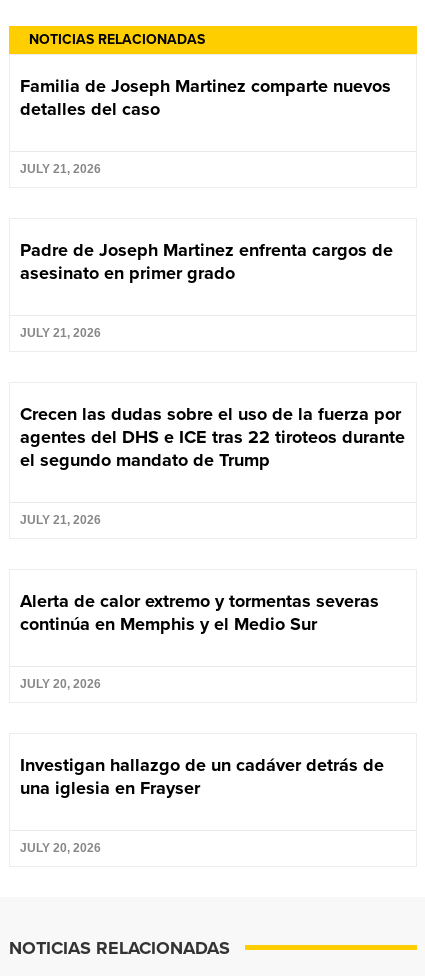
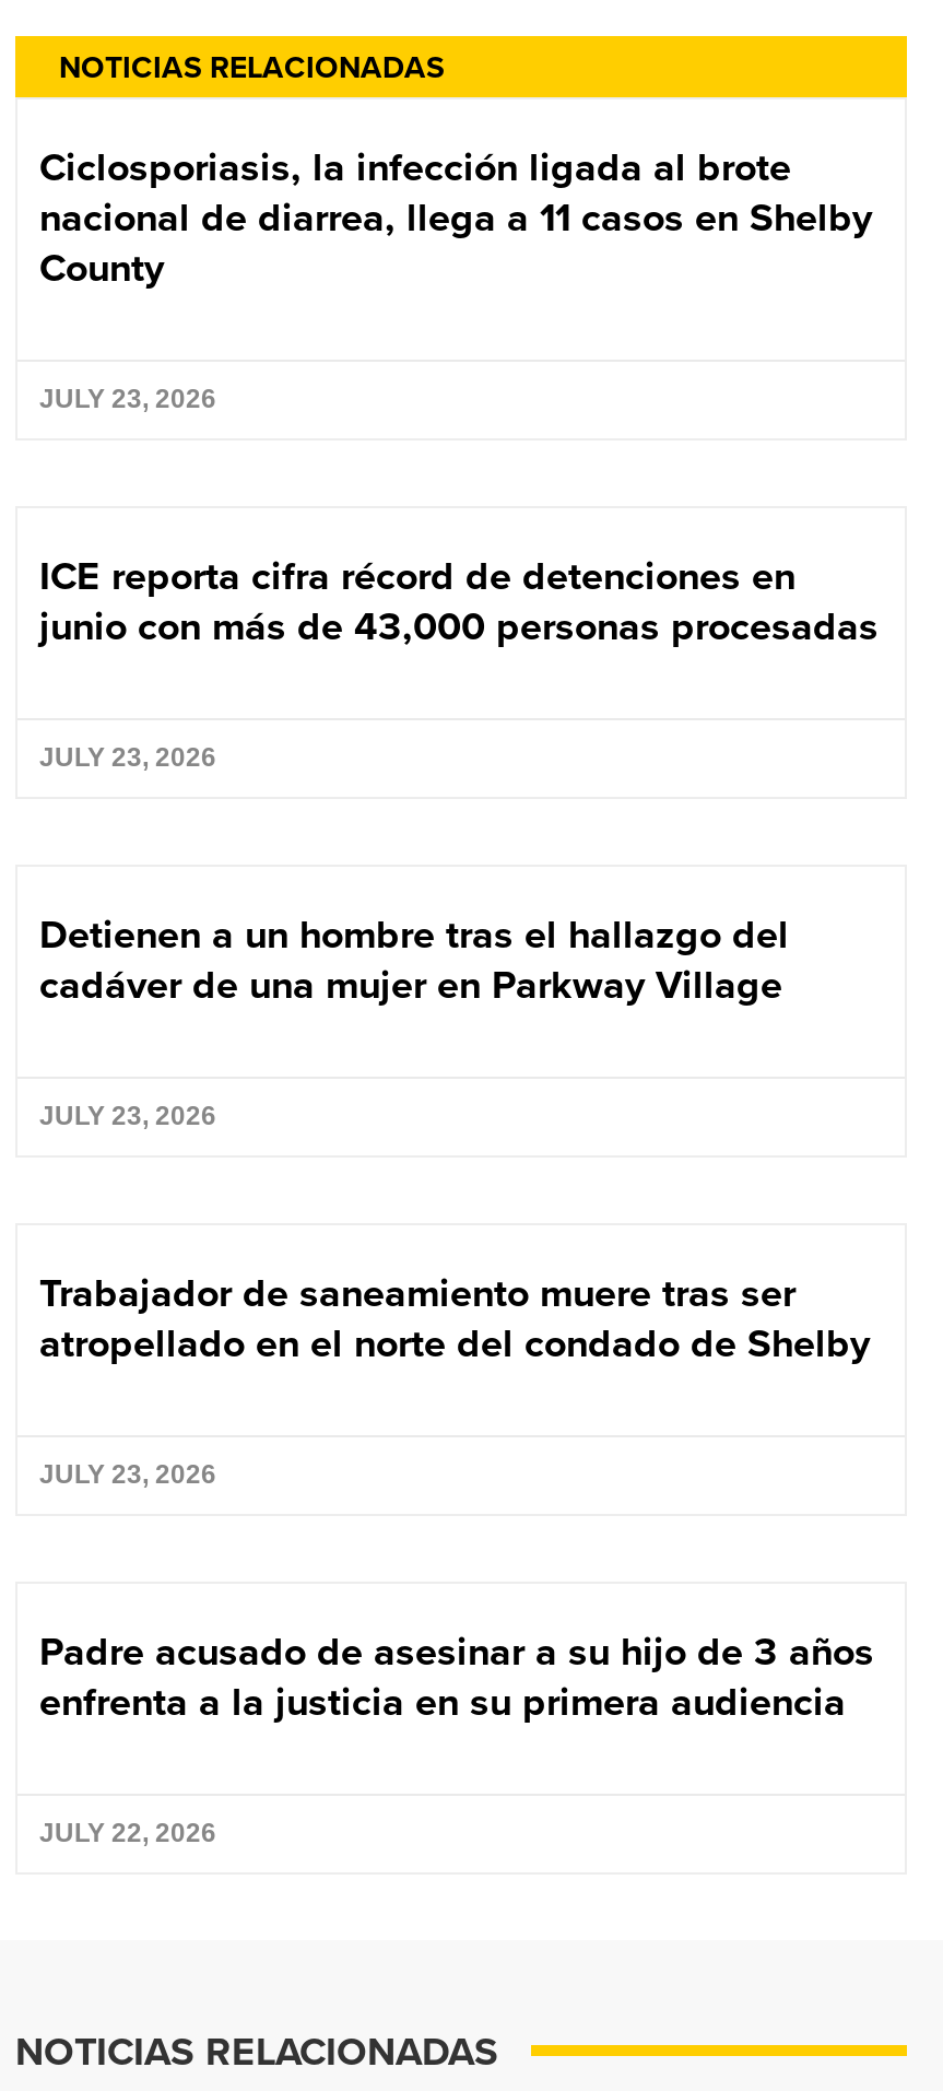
[20,73,391,122] Familia de Joseph Martinez comparte nuevos | detalles del caso -> [39,139,872,296] Ciclosporiasis, la infección ligada al brote | nacional de diarrea, llega a 11 casos en Shelby | County
[20,162,101,176] JULY 21, 2026 -> [39,384,216,414] JULY 23, 2026
[20,237,393,286] Padre de Joseph Martinez enfrenta cargos de | asesinato en primer grado -> [39,548,879,655] ICE reporta cifra récord de detenciones en | junio con más de 43,000 personas procesadas
[20,326,101,340] JULY 21, 2026 -> [39,742,216,773] JULY 23, 2026
[20,401,405,473] Crecen las dudas sobre el uso de la fuerza por | agentes del DHS e ICE tras 22 tiroteos durante | el segundo mandato de Trump -> [39,906,789,1013] Detienen a un hombre tras el hallazgo del | cadáver de una mujer en Parkway Village
[20,513,101,527] JULY 21, 2026 -> [39,1101,216,1131] JULY 23, 2026
[20,588,379,637] Alerta de calor extremo y tormentas severas | continúa en Memphis y el Medio Sur -> [39,1265,870,1372] Trabajador de saneamiento muere tras ser | atropellado en el norte del condado de Shelby
[20,677,101,691] JULY 20, 2026 -> [39,1459,216,1490] JULY 23, 2026
[20,752,384,801] Investigan hallazgo de un cadáver detrás de | una iglesia en Frayser -> [39,1623,874,1730] Padre acusado de asesinar a su hijo de 3 años | enfrenta a la justicia en su primera audiencia
[20,841,101,855] JULY 20, 2026 -> [39,1818,216,1848] JULY 22, 2026

